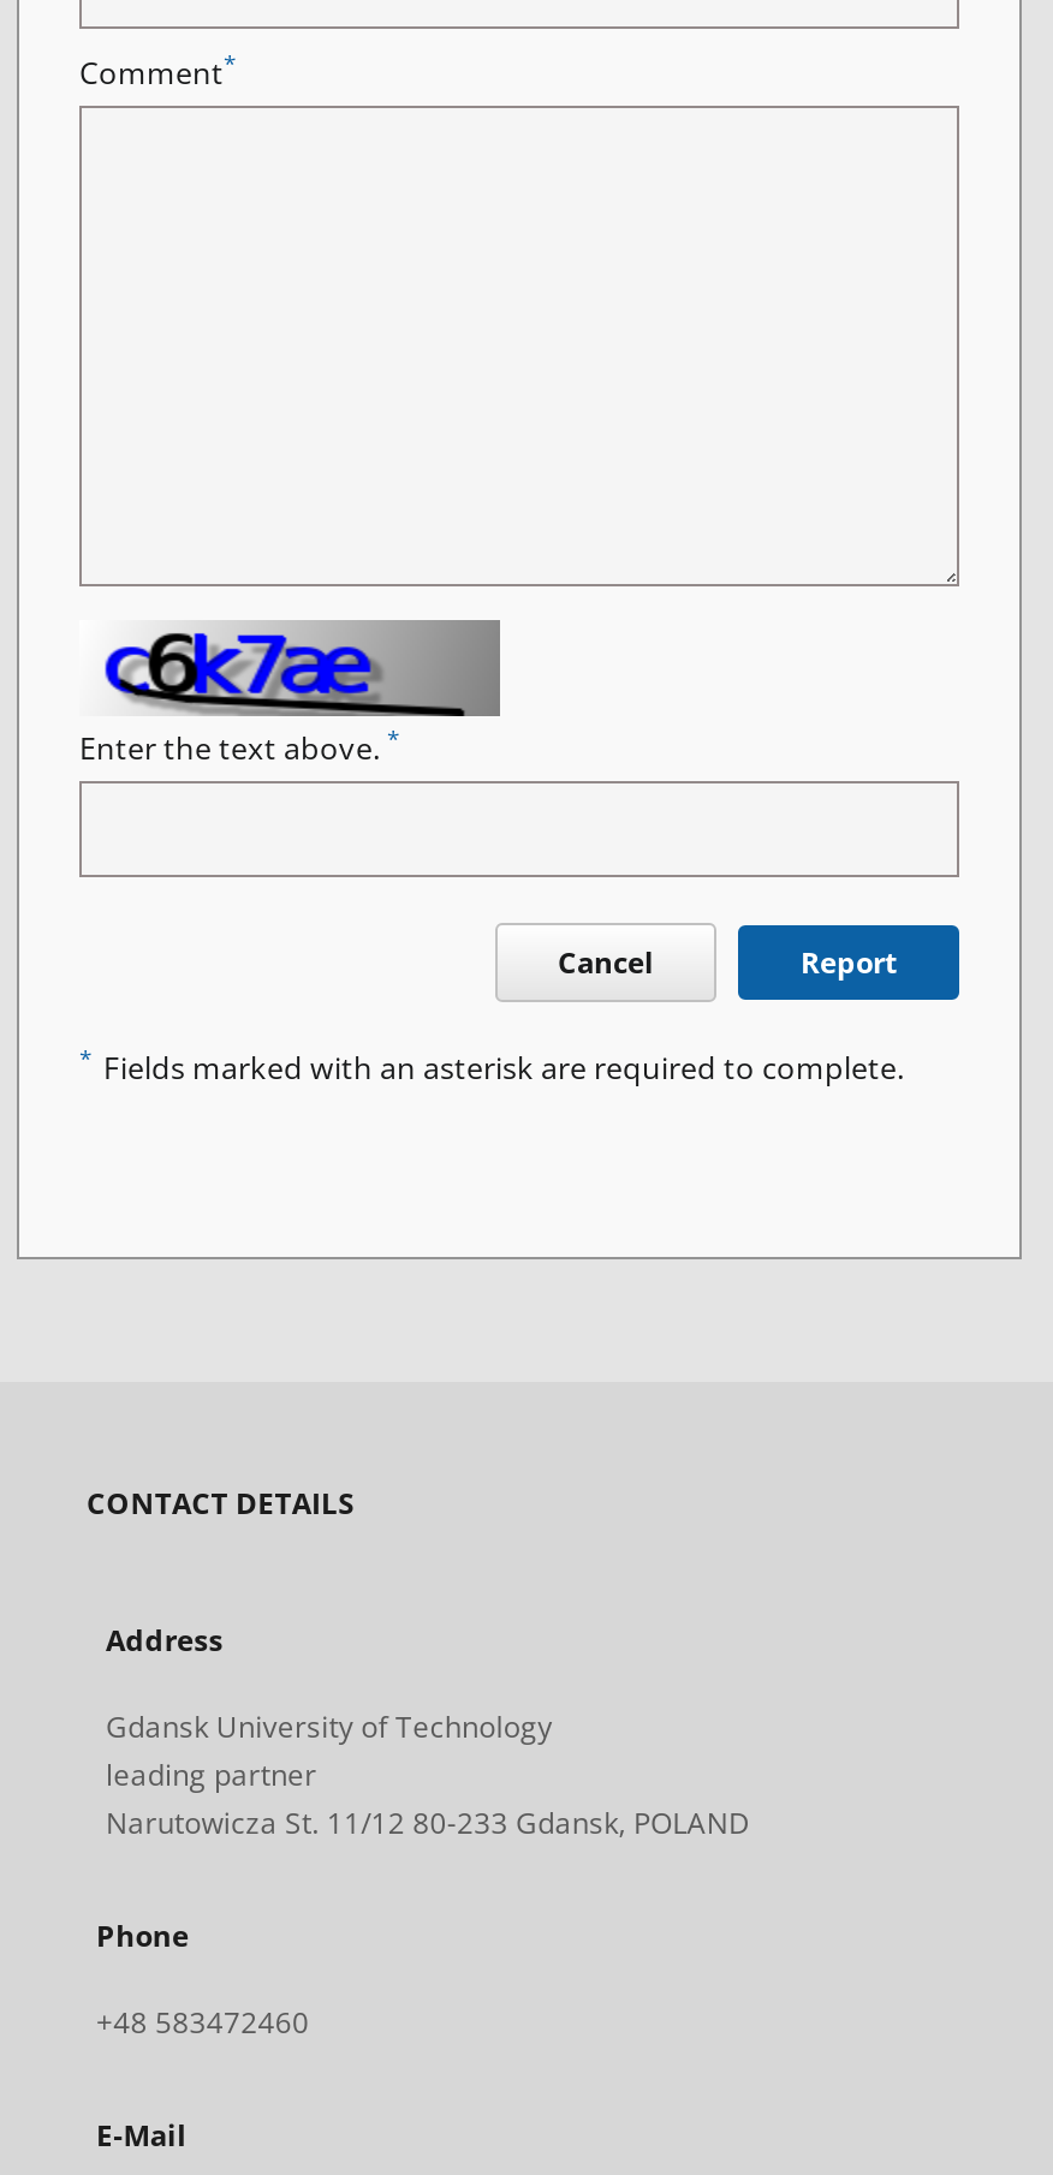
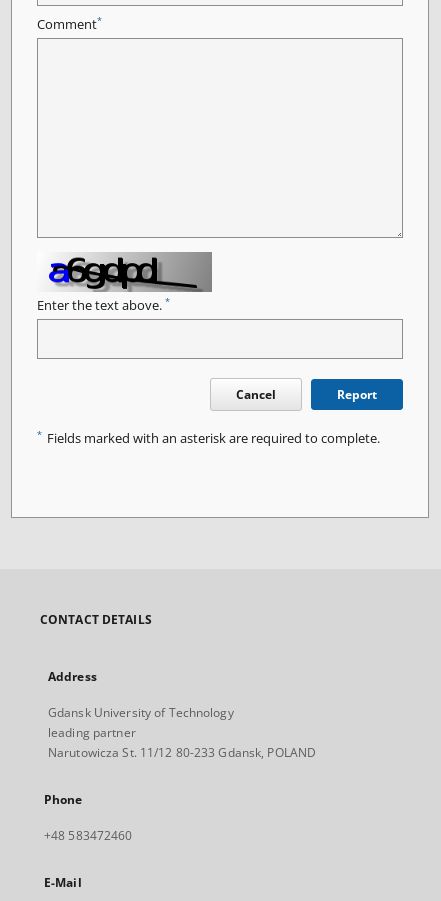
[103,630,471,719] [image] -> [48,256,198,293] [image]

